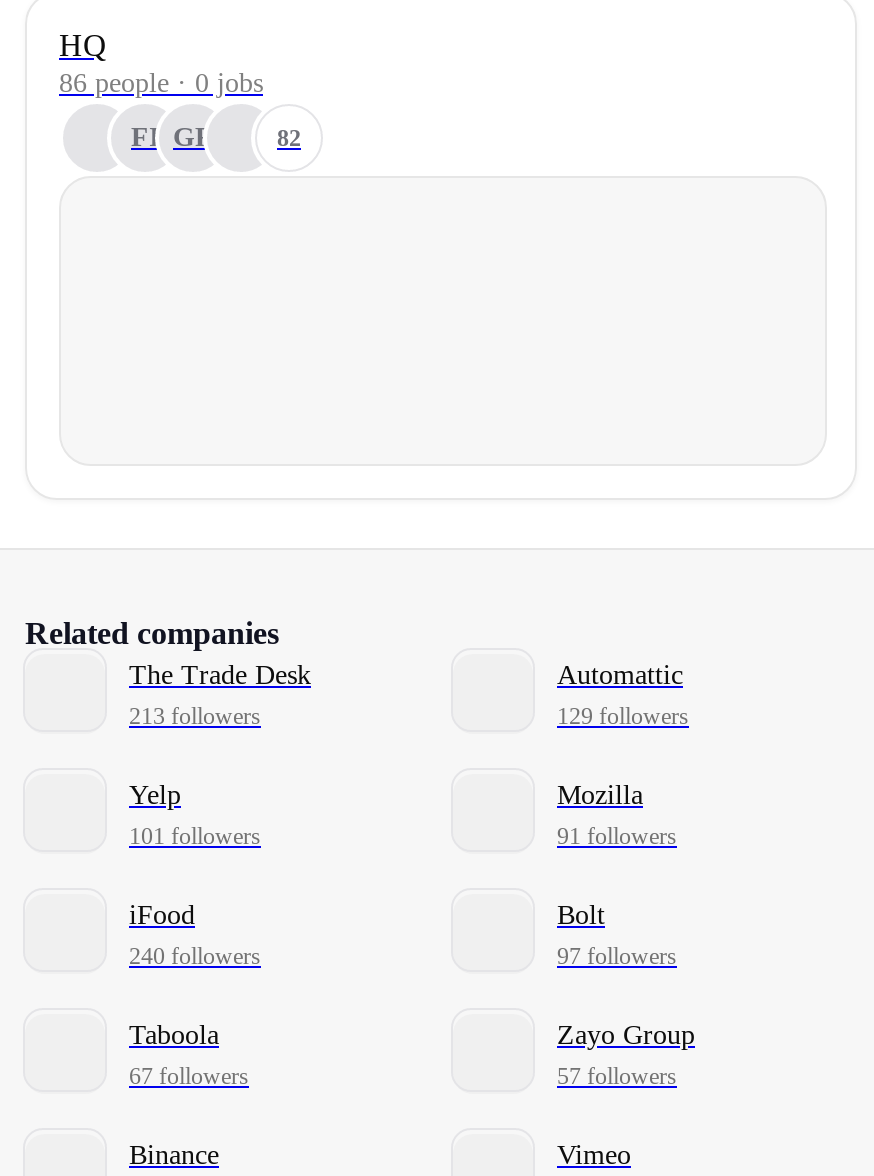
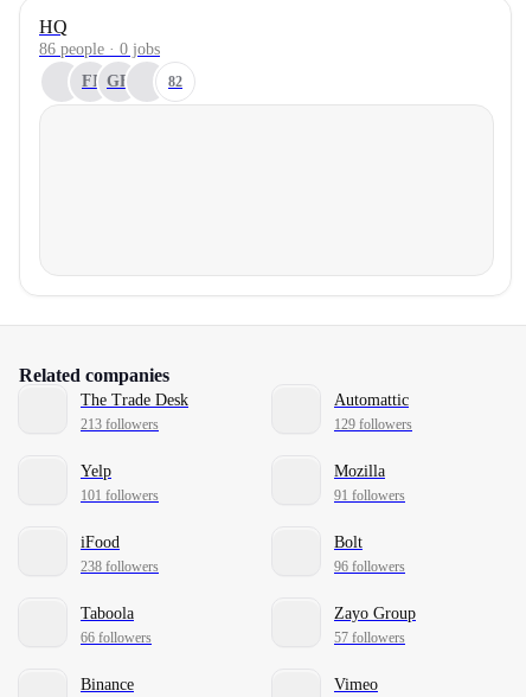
[129,942,261,970] 240 followers -> [81,558,159,575] 238 followers
[557,942,677,970] 97 followers -> [334,558,405,575] 96 followers
[129,1062,249,1090] 67 followers -> [81,629,152,646] 66 followers

